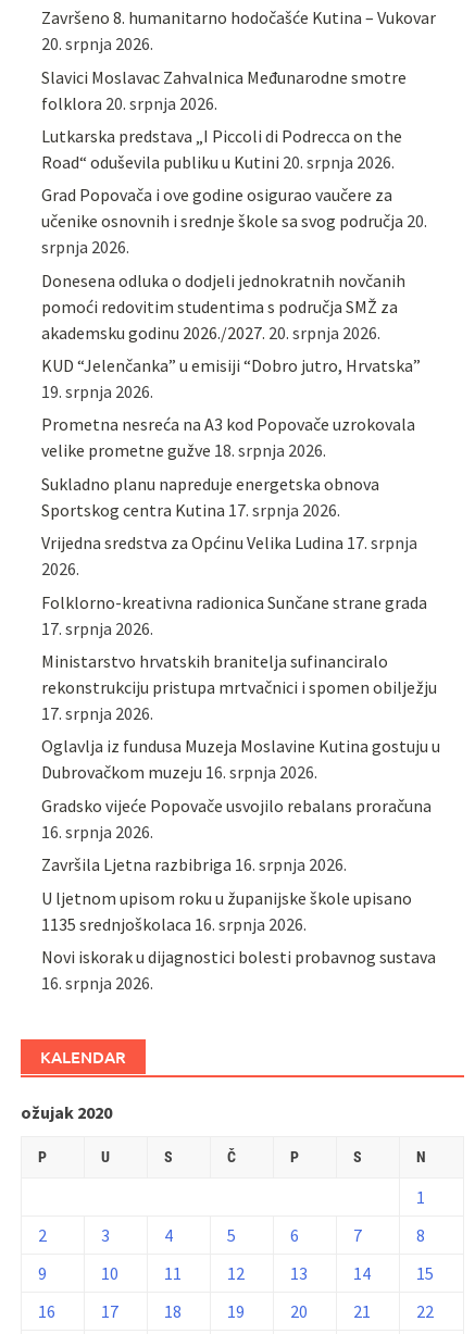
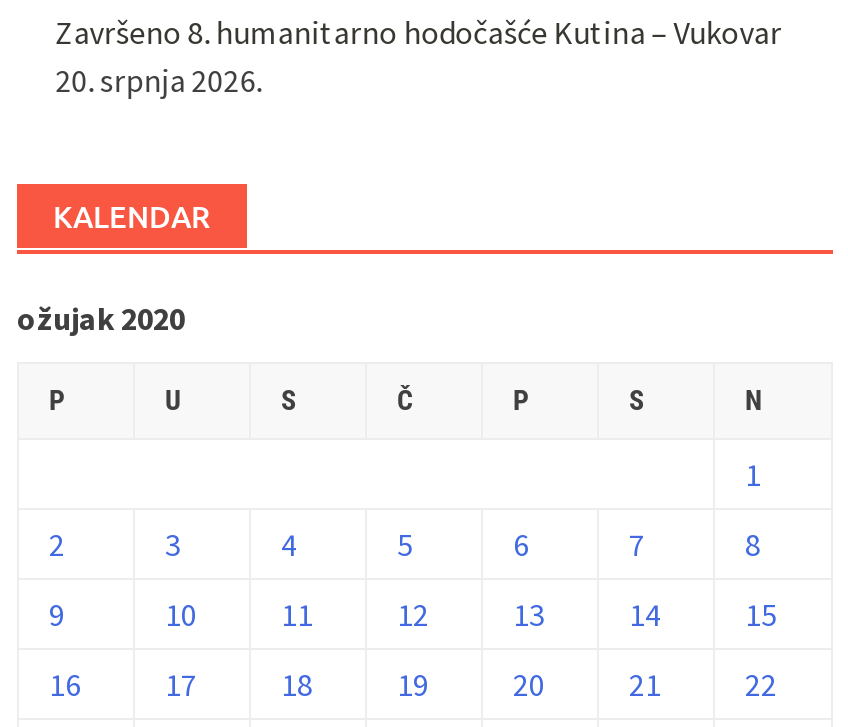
[42,66,440,994] Slavici Moslavac Zahvalnica Međunarodne smotre | folklora 20. srpnja 2026. | Lutkarska predstava „I Piccoli di Podrecca on the | Road“ oduševila publiku u Kutini 20. srpnja 2026. | Grad Popovača i ove godine osigurao vaučere za | učenike osnovnih i srednje škole sa svog područja 20. | srpnja 2026. | Donesena odluka o dodjeli jednokratnih novčanih | pomoći redovitim studentima s područja SMŽ za | akademsku godinu 2026./2027. 20. srpnja 2026. | KUD “Jelenčanka” u emisiji “Dobro jutro, Hrvatska” | 19. srpnja 2026. | Prometna nesreća na A3 kod Popovače uzrokovala | velike prometne gužve 18. srpnja 2026. | Sukladno planu napreduje energetska obnova | Sportskog centra Kutina 17. srpnja 2026. | Vrijedna sredstva za Općinu Velika Ludina 17. srpnja | 2026. | Folklorno-kreativna radionica Sunčane strane grada | 17. srpnja 2026. | Ministarstvo hrvatskih branitelja sufinanciralo | rekonstrukciju pristupa mrtvačnici i spomen obilježju | 17. srpnja 2026. | Oglavlja iz fundusa Muzeja Moslavine Kutina gostuju u | Dubrovačkom muzeju 16. srpnja 2026. | Gradsko vijeće Popovače usvojilo rebalans proračuna | 16. srpnja 2026. | Završila Ljetna razbibriga 16. srpnja 2026. | U ljetnom upisom roku u županijske škole upisano | 1135 srednjoškolaca 16. srpnja 2026. | Novi iskorak u dijagnostici bolesti probavnog sustava | 16. srpnja 2026. -> none

